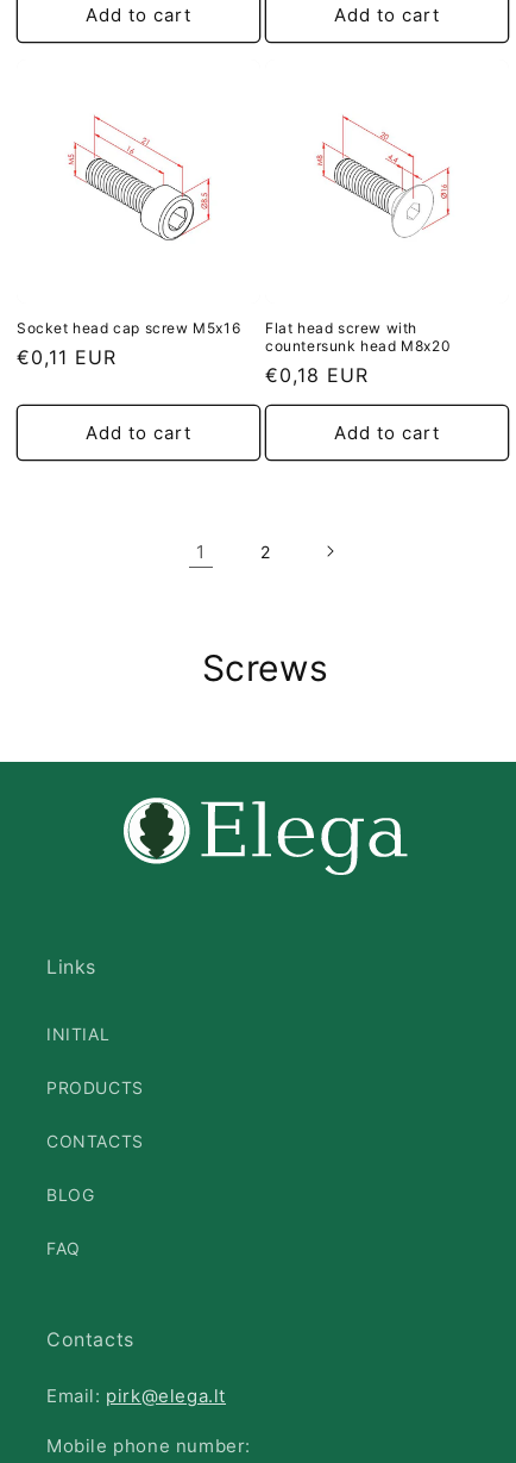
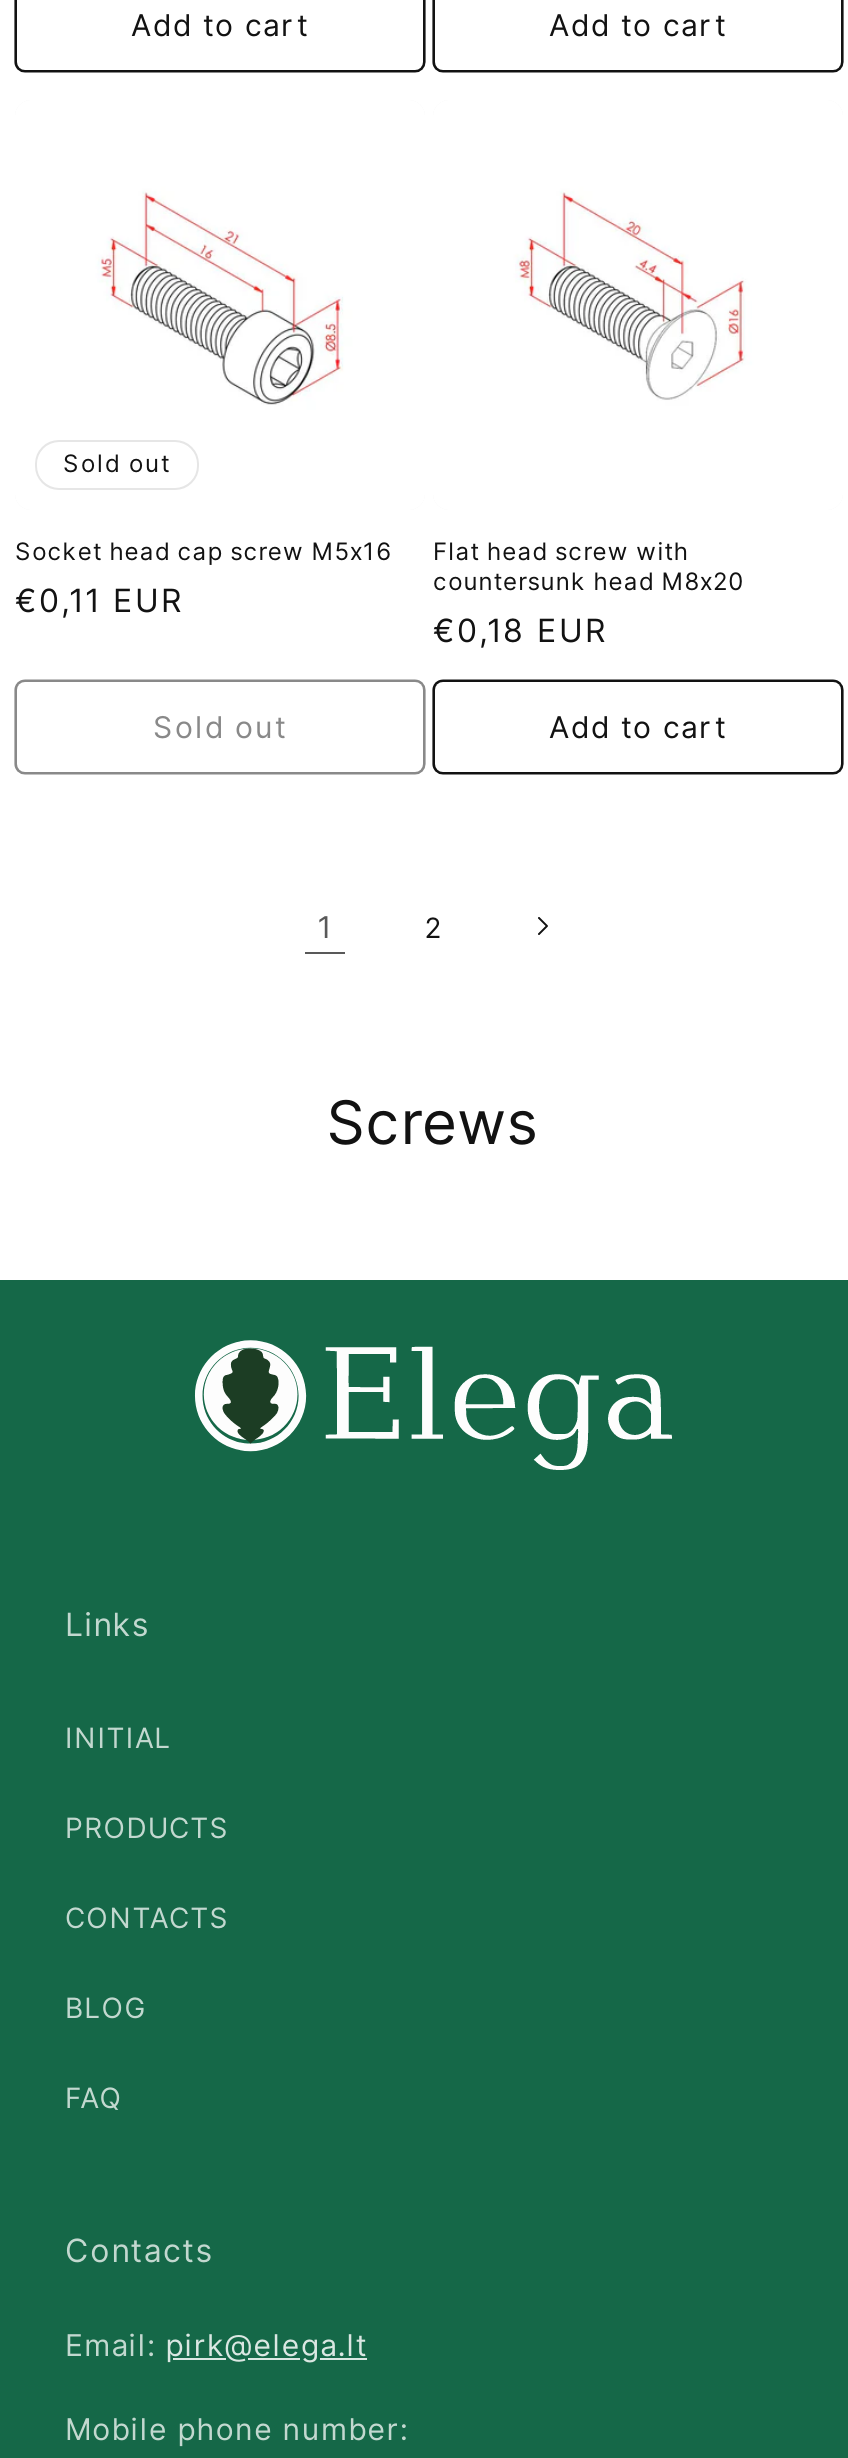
none -> [63,448,171,478] Sold out
[86,421,191,443] Add to cart -> [153,707,287,745] Sold out

